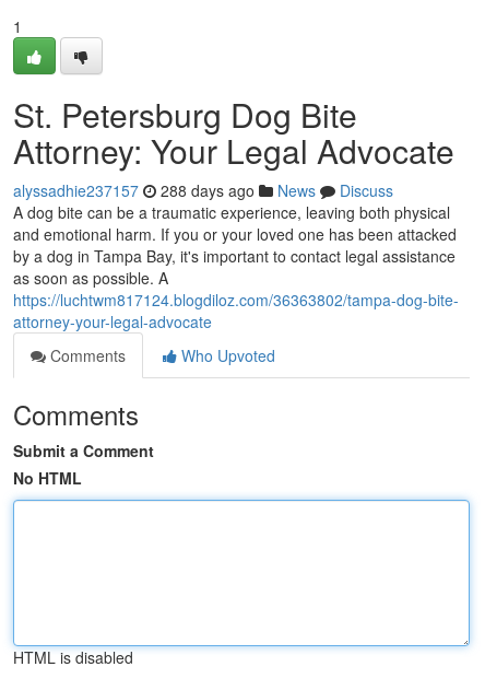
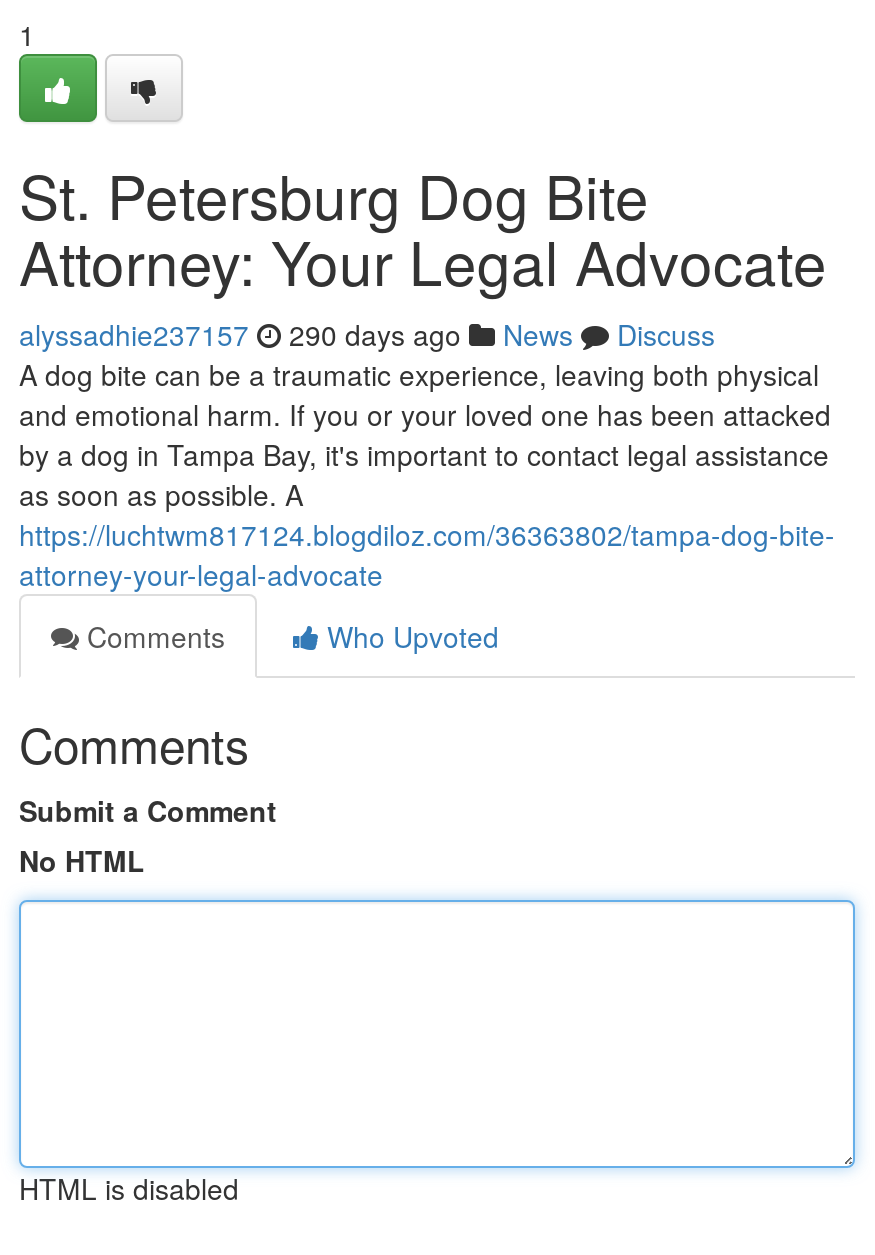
[13,179,393,201] alyssadhie237157 288 days ago News Discuss -> [19,314,715,354] alyssadhie237157 290 days ago News Discuss

